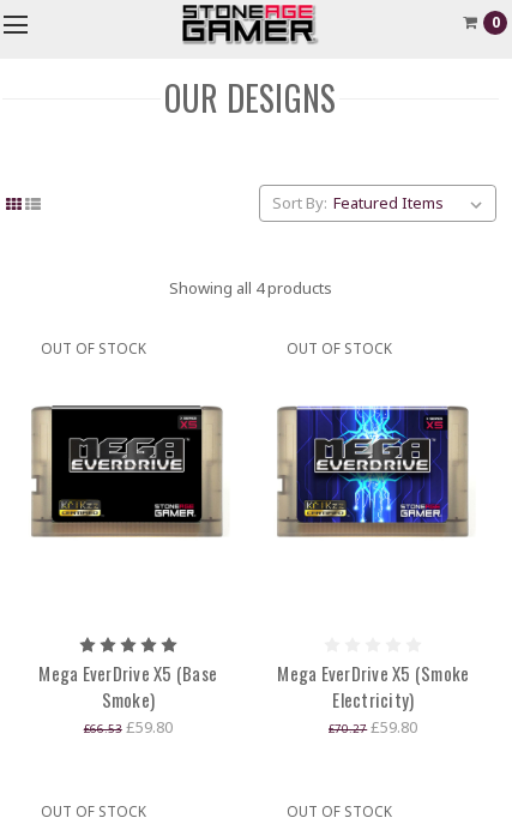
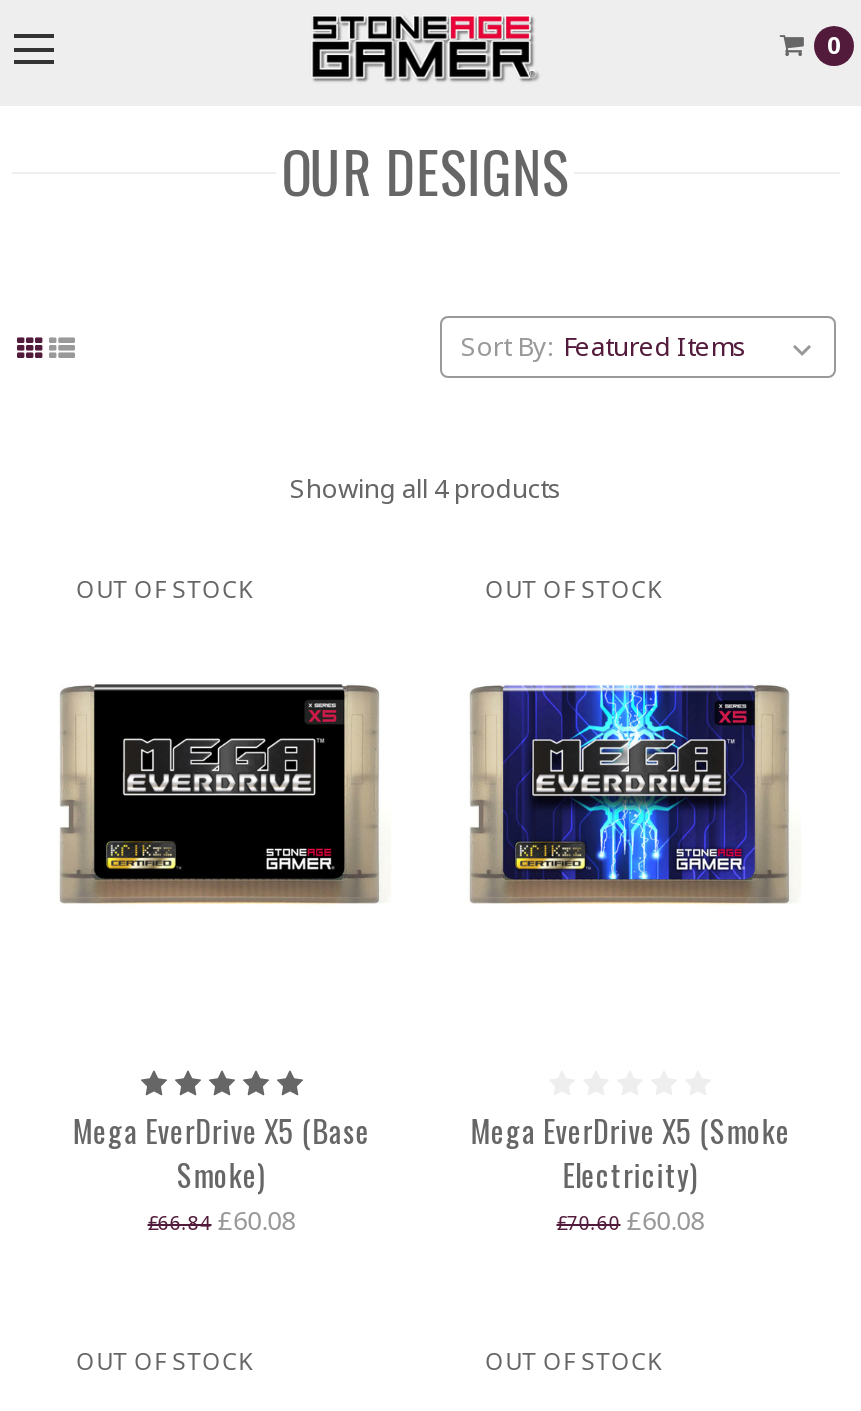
[84,717,172,738] £66.53 £59.80 -> [148,1203,296,1239] £66.84 £60.08
[329,717,418,738] £70.27 £59.80 -> [556,1203,704,1239] £70.60 £60.08

